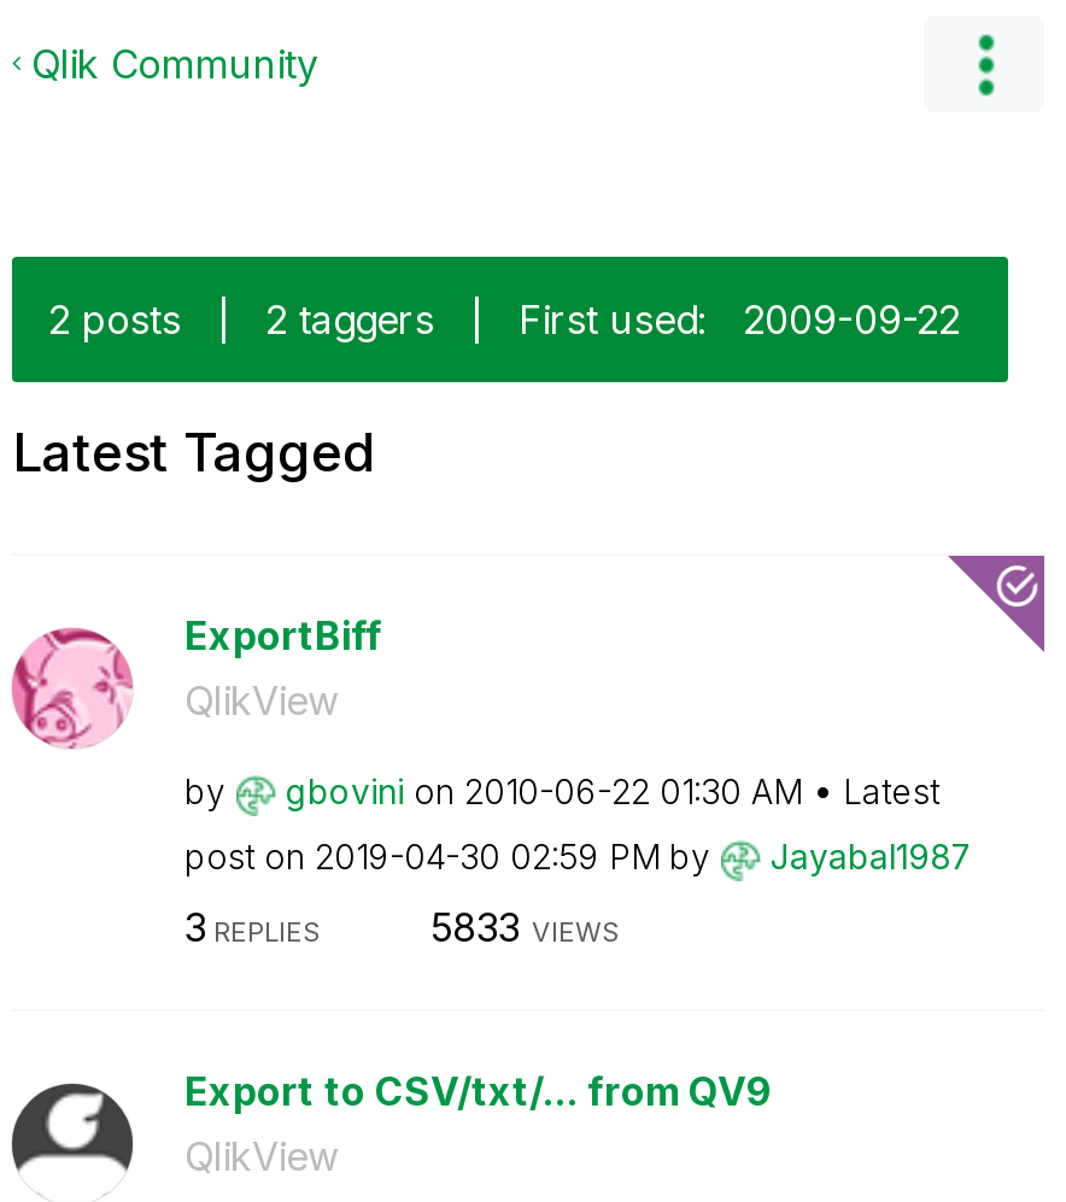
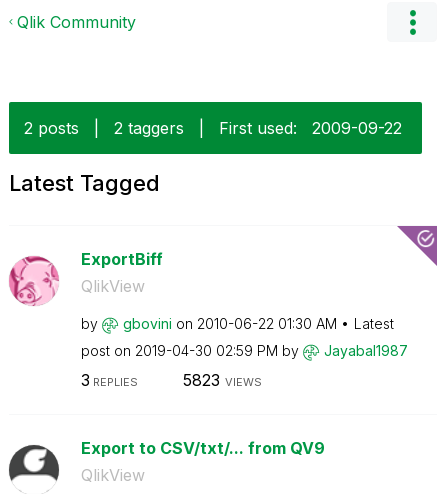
[430,902,621,950] 5833 VIEWS -> [182,369,261,389] 5823 VIEWS

